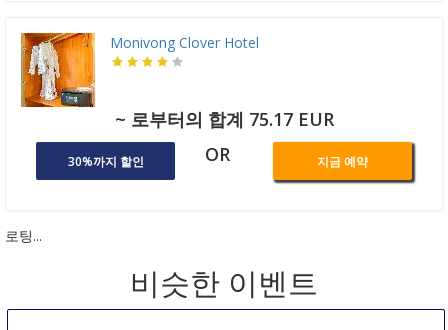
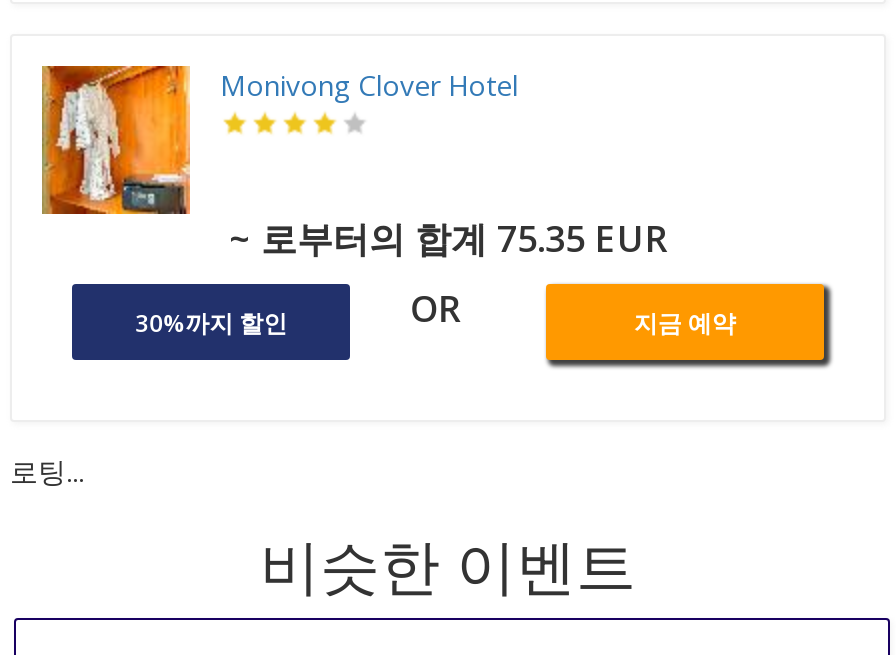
[114,107,333,131] ~ 로부터의 합계 75.17 EUR -> [229,214,667,262] ~ 로부터의 합계 75.35 EUR

